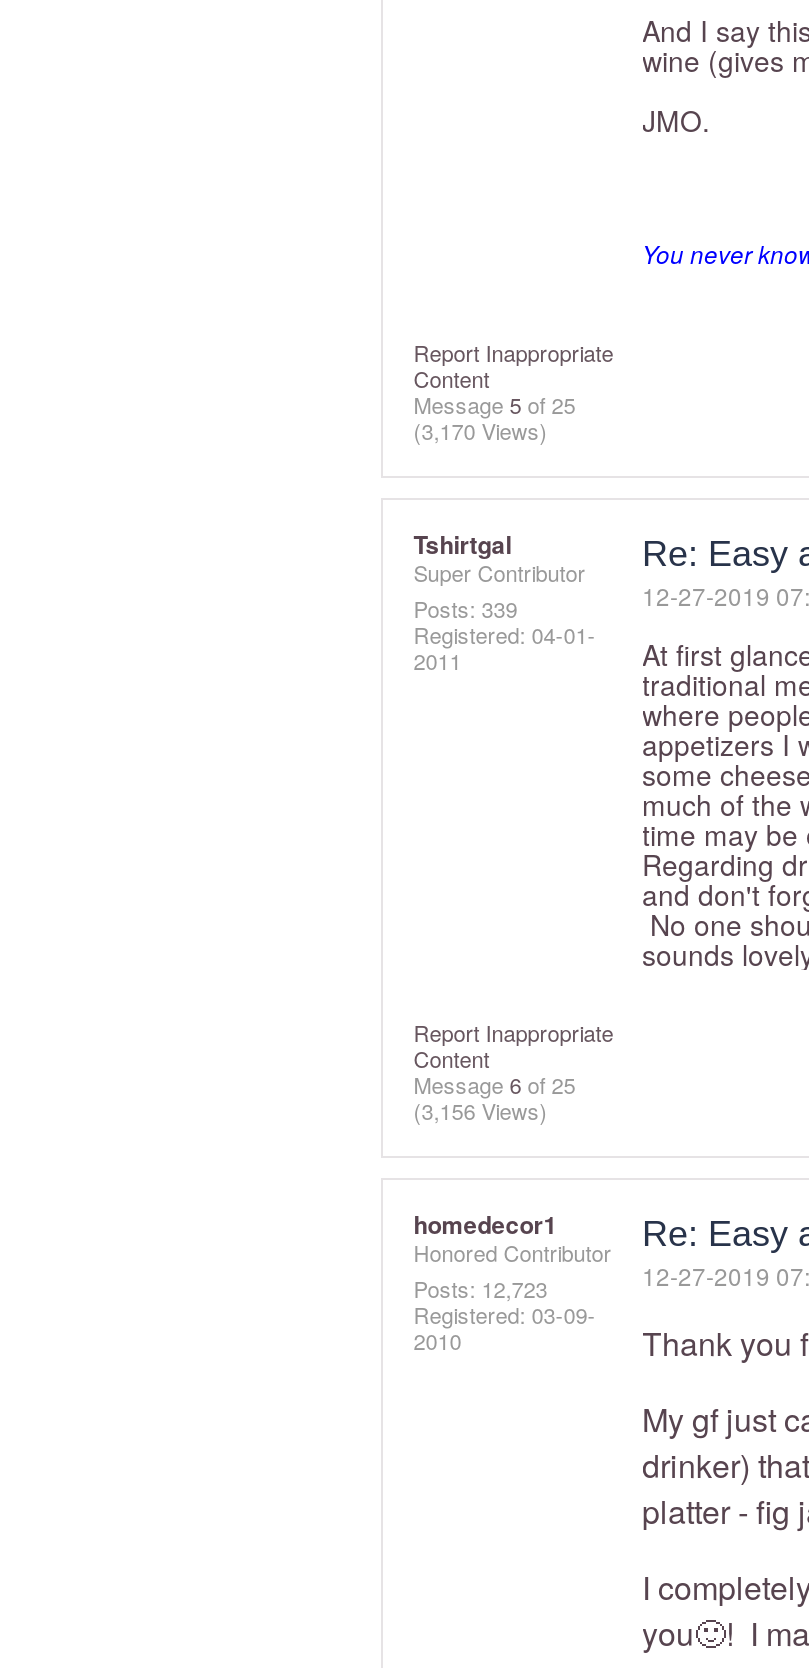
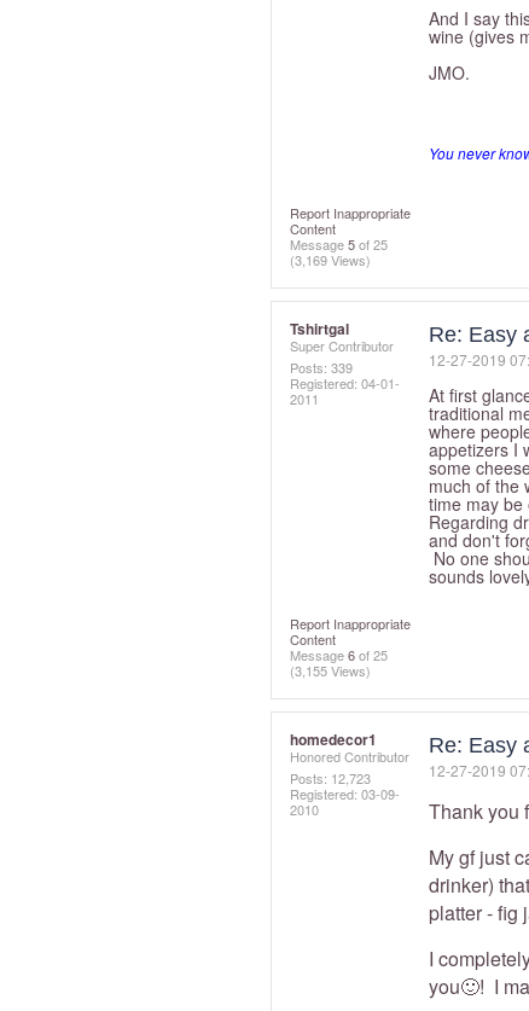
[413,414,547,446] (3,170 Views) -> [290,250,371,269] (3,169 Views)
[413,1094,547,1126] (3,156 Views) -> [290,661,371,680] (3,155 Views)

